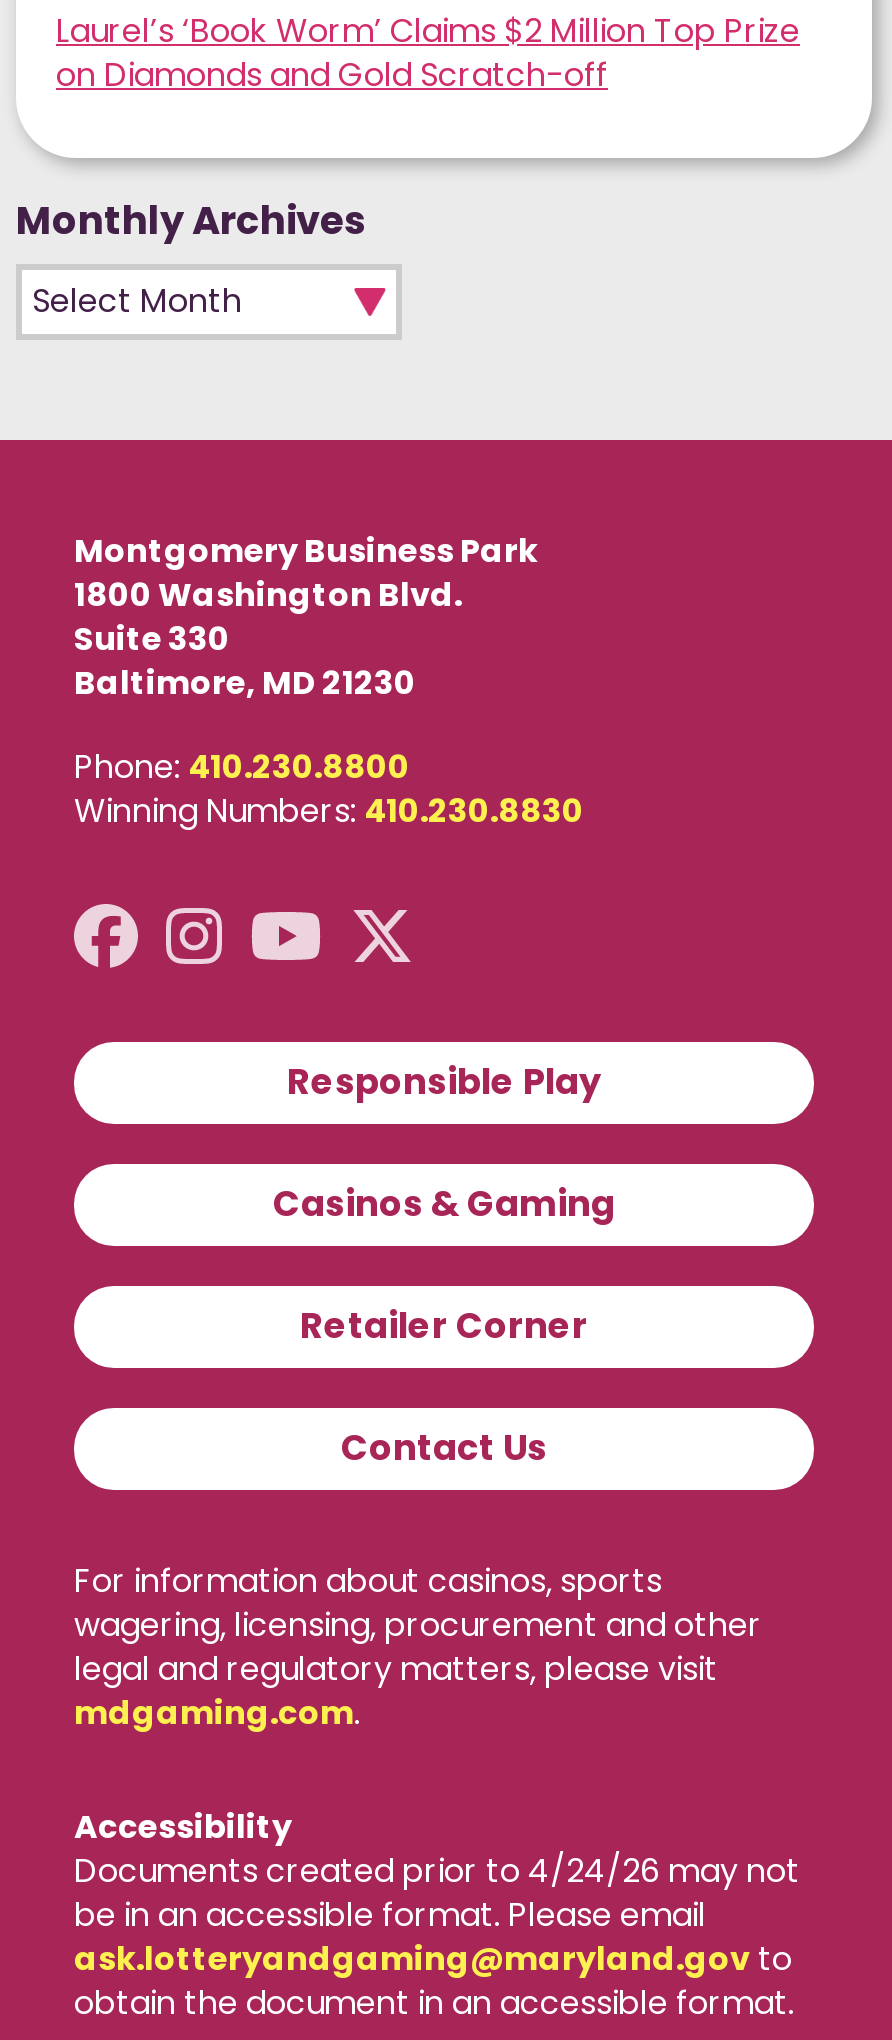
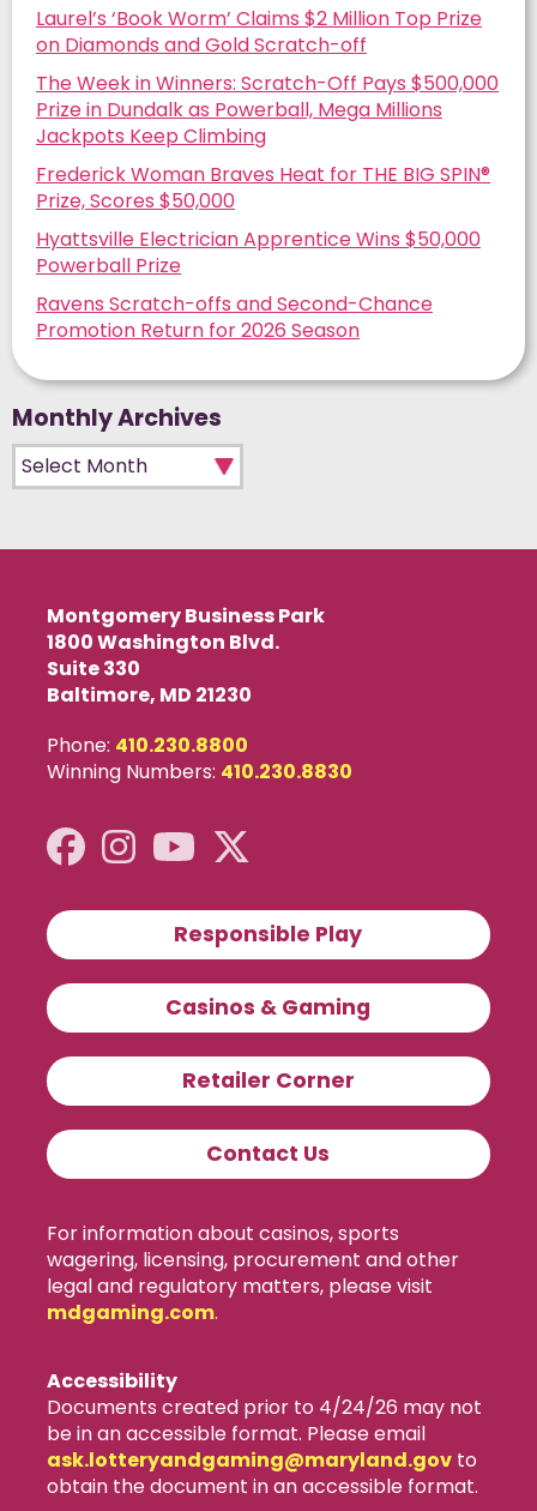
none -> [36,69,499,344] The Week in Winners: Scratch-Off Pays $500,000 | Prize in Dundalk as Powerball, Mega Millions | Jackpots Keep Climbing | Frederick Woman Braves Heat for THE BIG SPIN® | Prize, Scores $50,000 | Hyattsville Electrician Apprentice Wins $50,000 | Powerball Prize | Ravens Scratch-offs and Second-Chance | Promotion Return for 2026 Season

